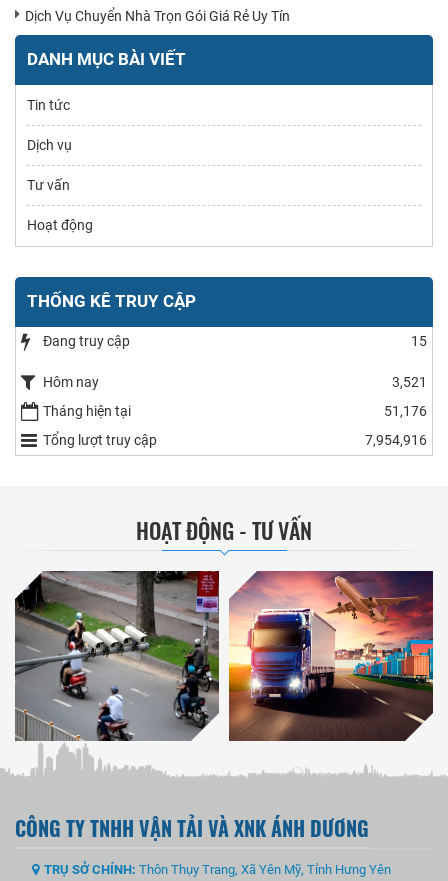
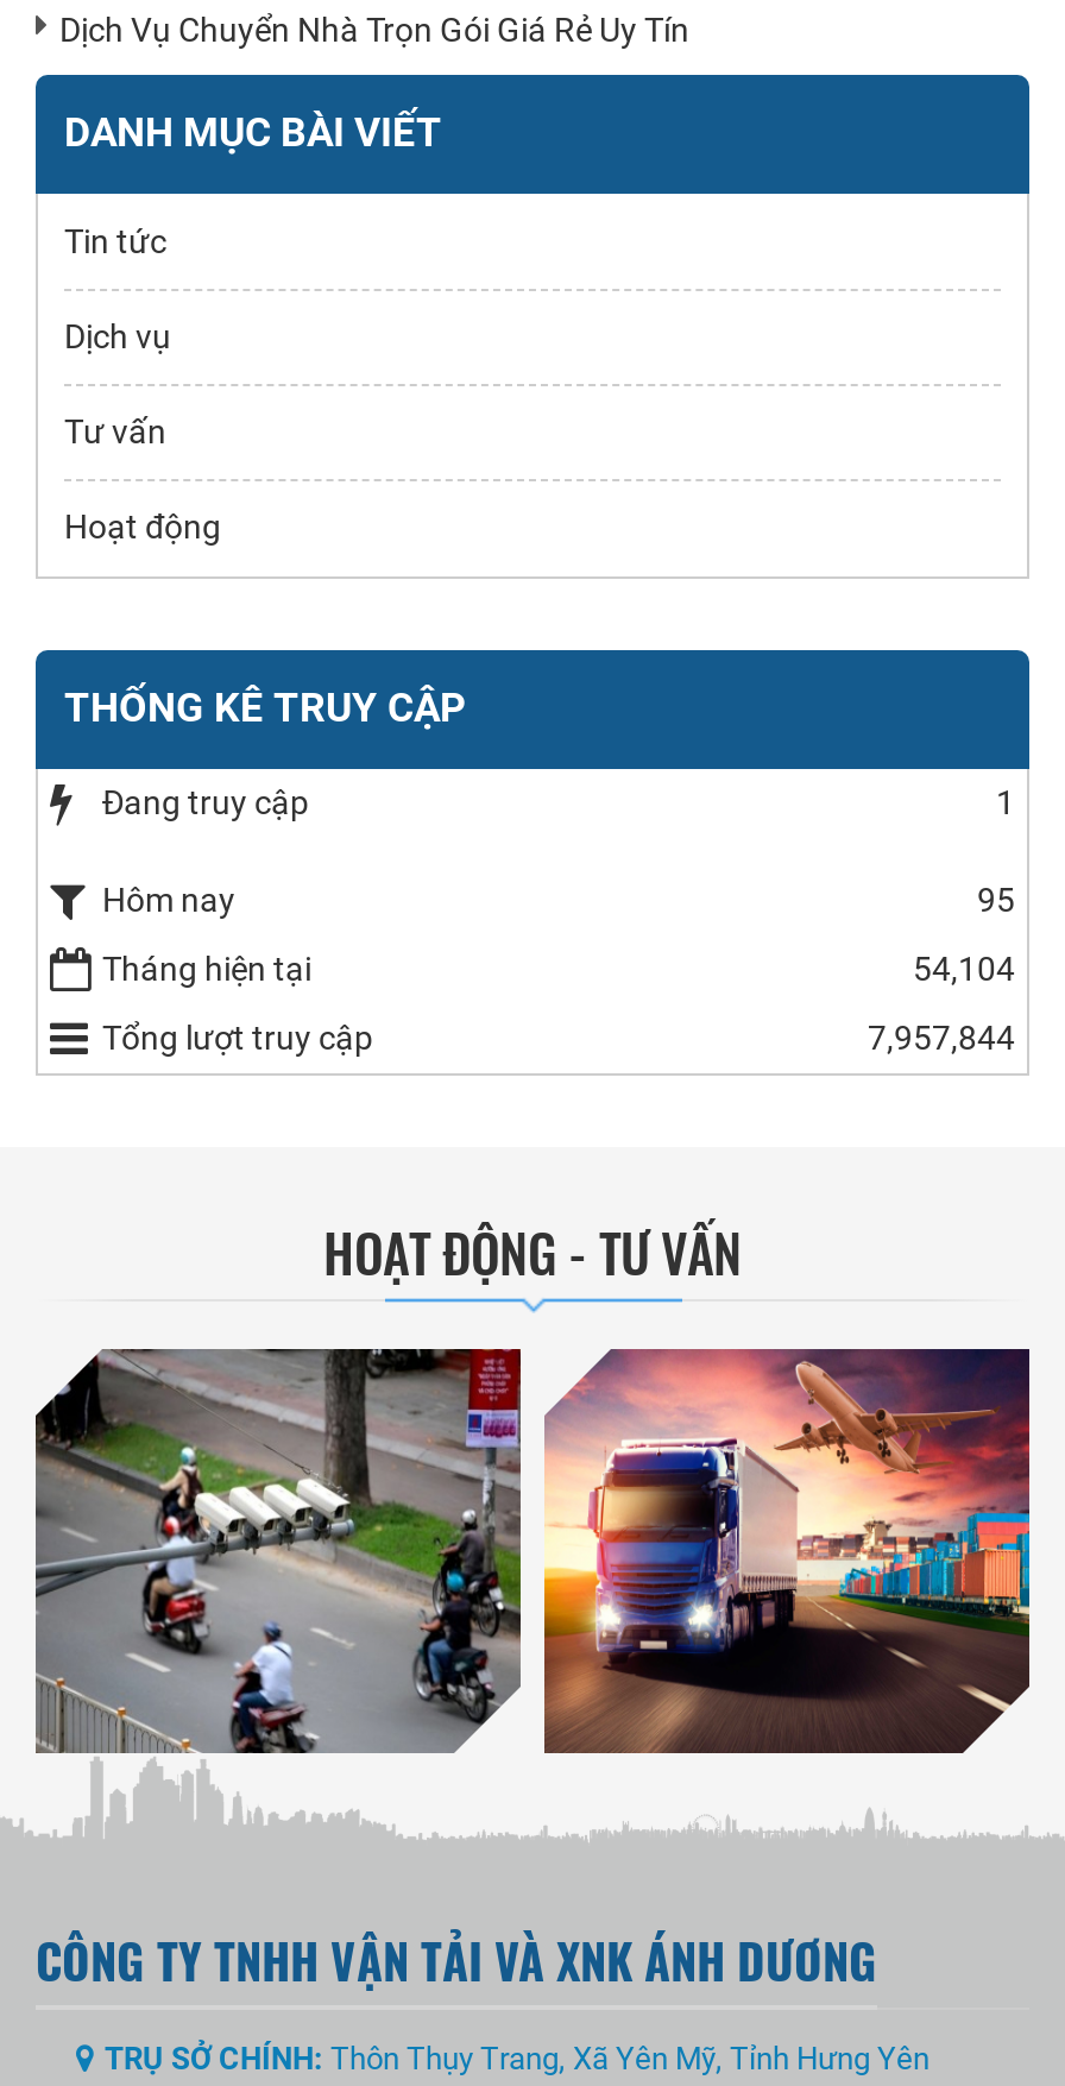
[411,333,427,349] 15 -> [996,783,1015,821] 1
[392,374,427,390] 3,521 -> [977,881,1015,919] 95
[384,403,427,419] 51,176 -> [913,950,1015,988] 54,104
[365,432,427,448] 7,954,916 -> [868,1019,1015,1057] 7,957,844

